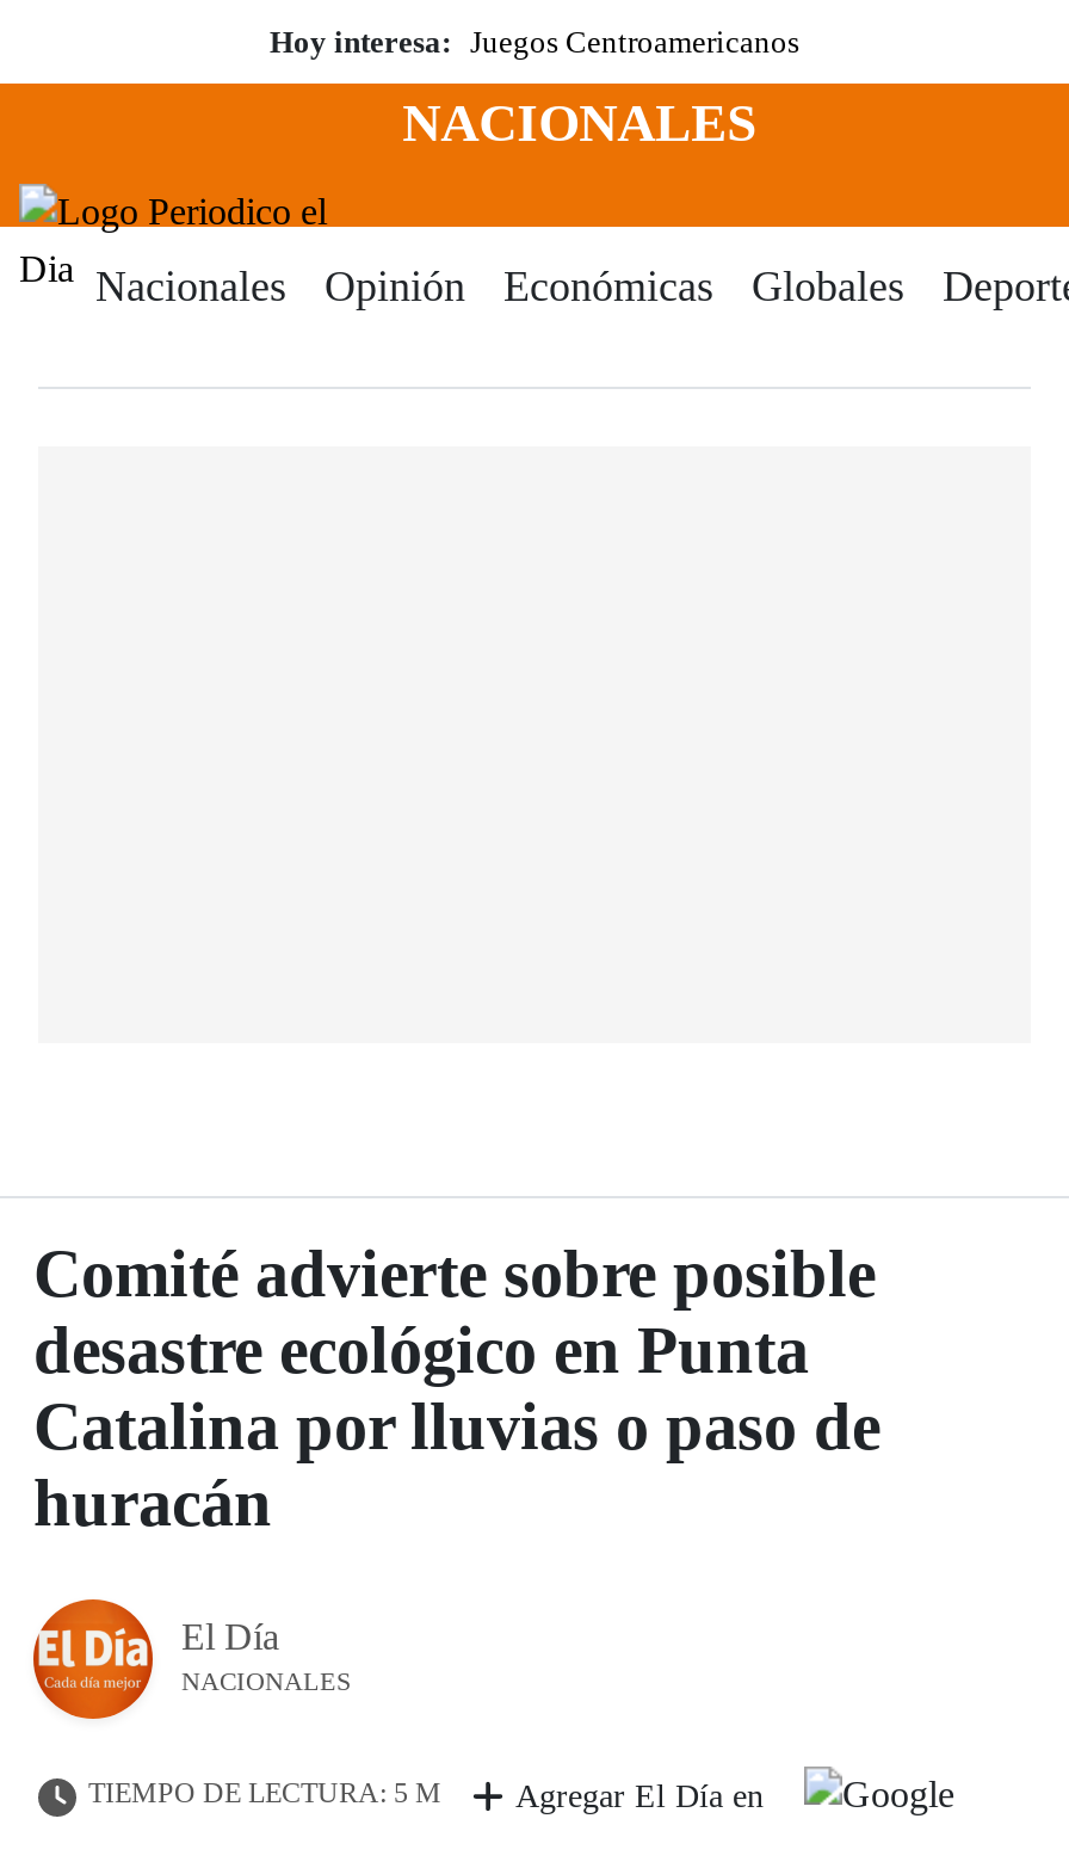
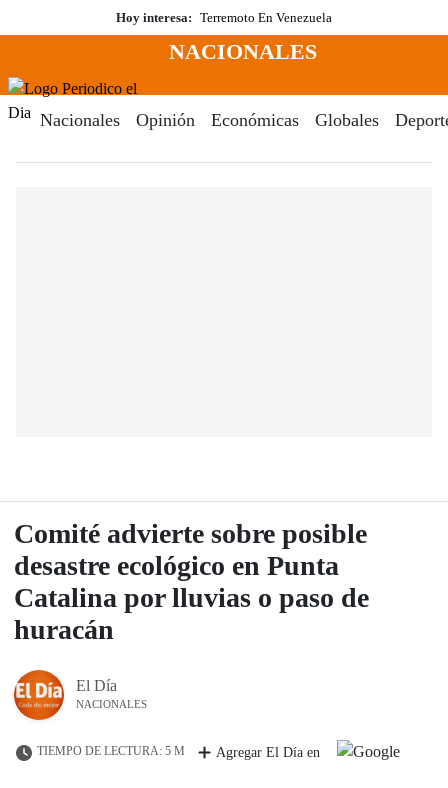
[270,24,799,60] Hoy interesa: Juegos Centroamericanos -> [116,10,332,25] Hoy interesa: Terremoto En Venezuela

